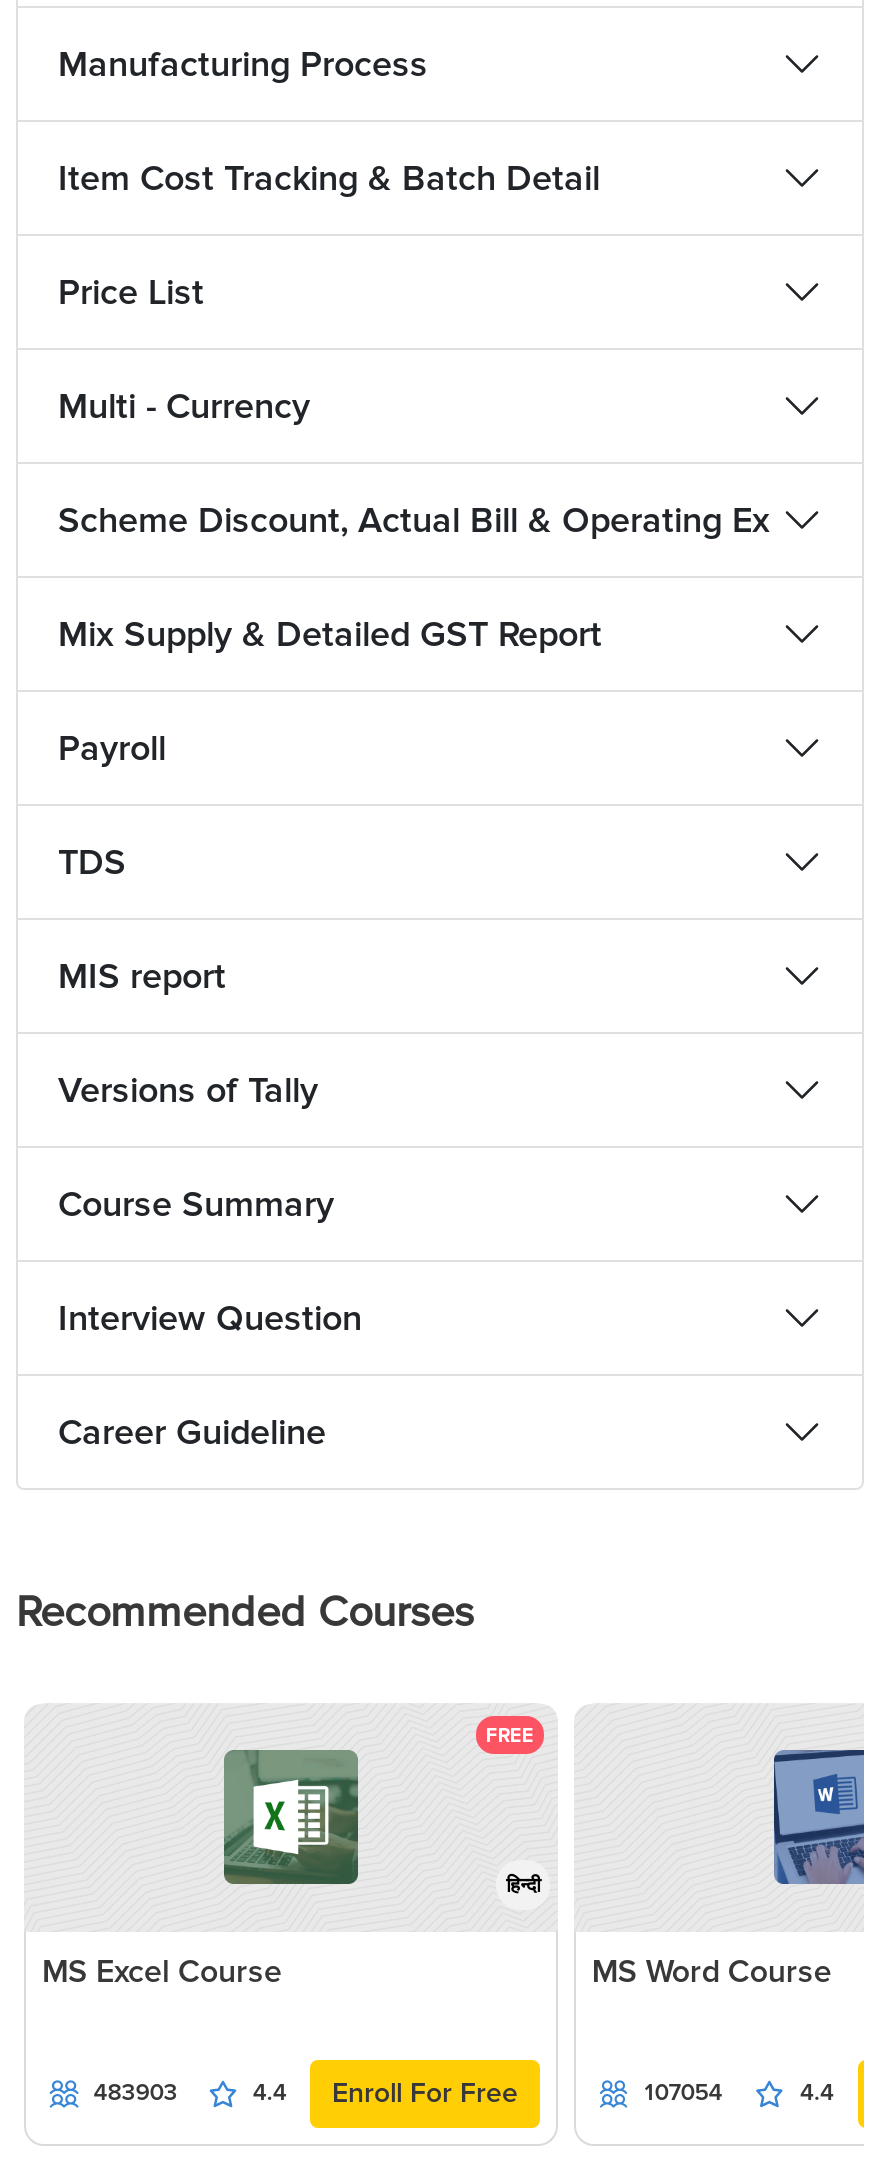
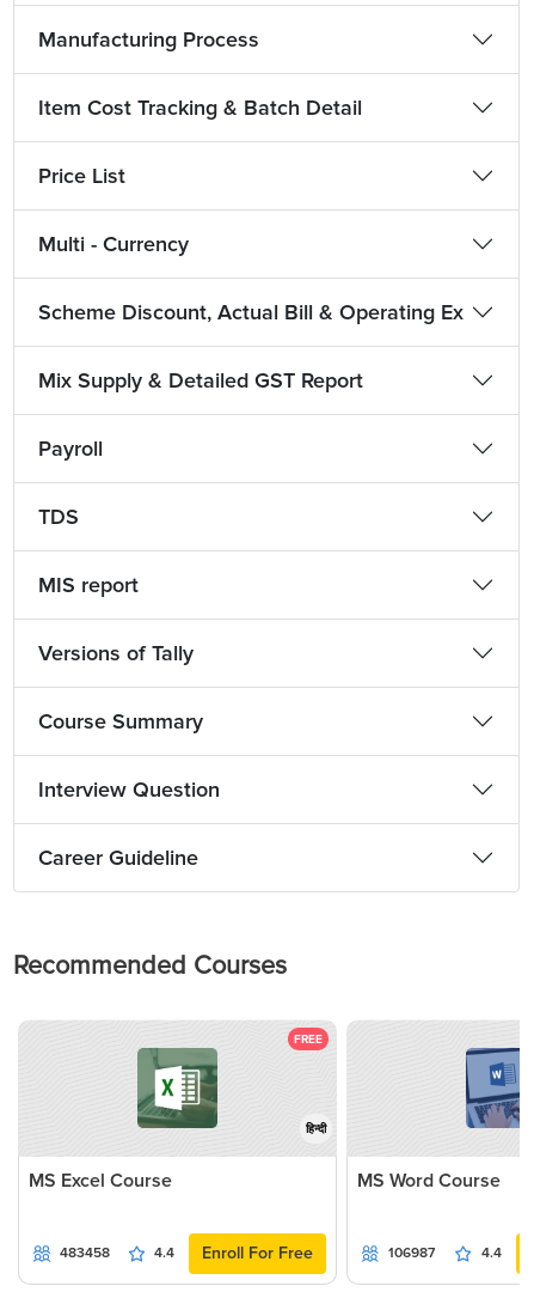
[94,2077,178,2107] 483903 -> [59,1244,110,1262] 483458
[644,2077,722,2107] 107054 -> [388,1244,435,1262] 106987

